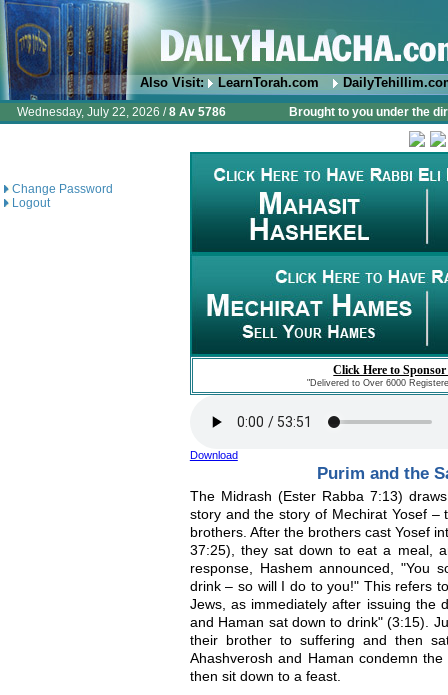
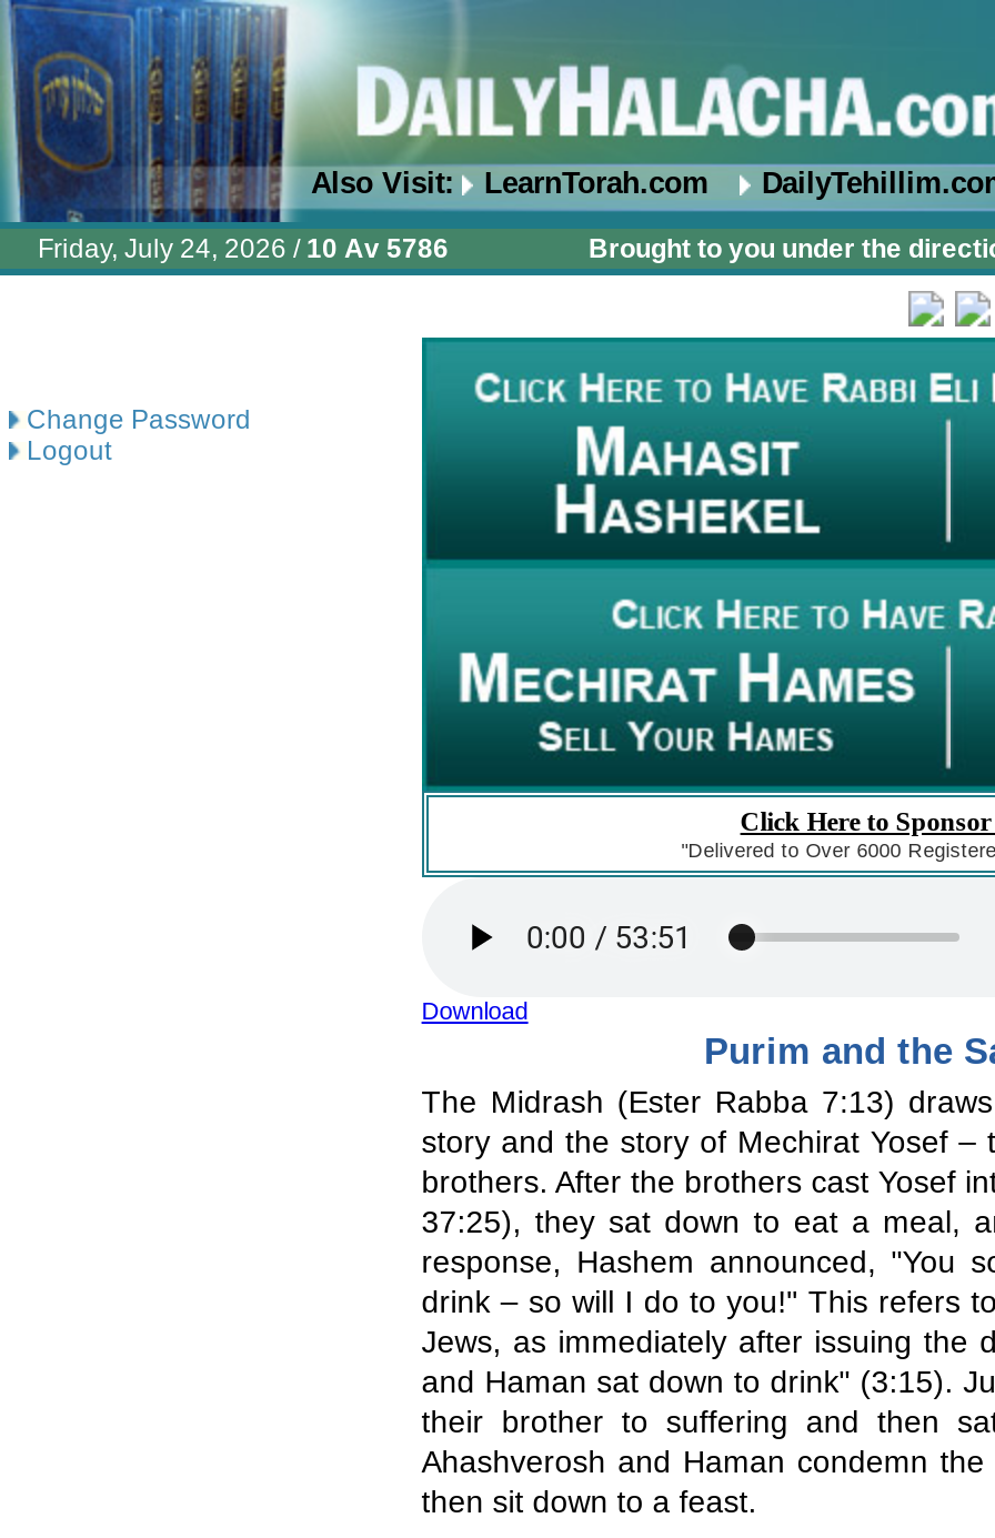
[17,105,229,119] Wednesday, July 22, 2026 / 8 Av 5786 -> [38,233,455,264] Friday, July 24, 2026 / 10 Av 5786

